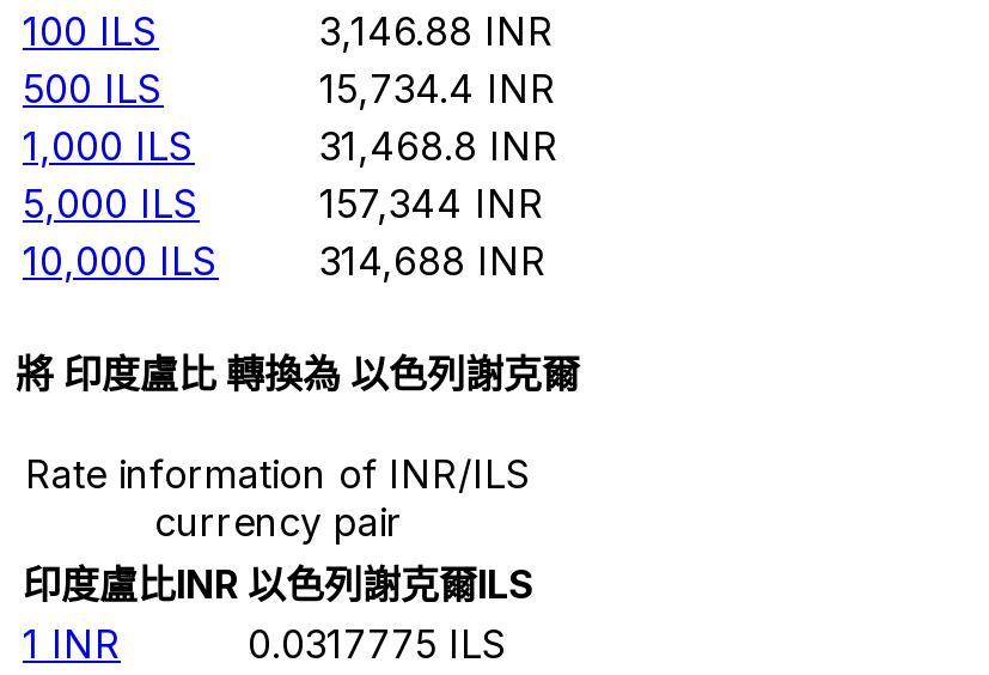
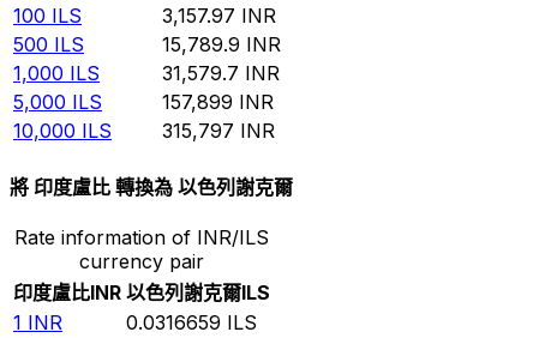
[319,7,554,55] 3,146.88 INR -> [162,3,276,27] 3,157.97 INR
[319,64,556,112] 15,734.4 INR -> [162,32,281,56] 15,789.9 INR
[319,122,558,169] 31,468.8 INR -> [162,61,280,85] 31,579.7 INR
[319,179,544,227] 157,344 INR -> [162,90,274,114] 157,899 INR
[319,236,547,284] 314,688 INR -> [162,118,275,142] 315,797 INR
[248,621,508,669] 0.0317775 ILS -> [126,311,257,335] 0.0316659 ILS

